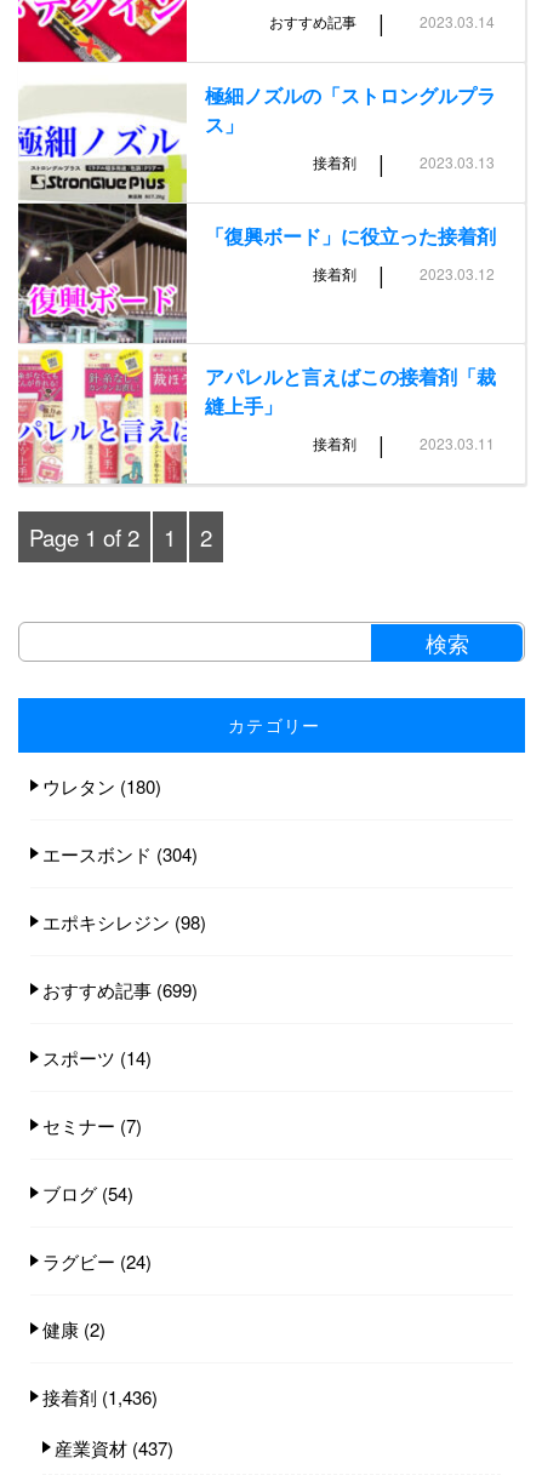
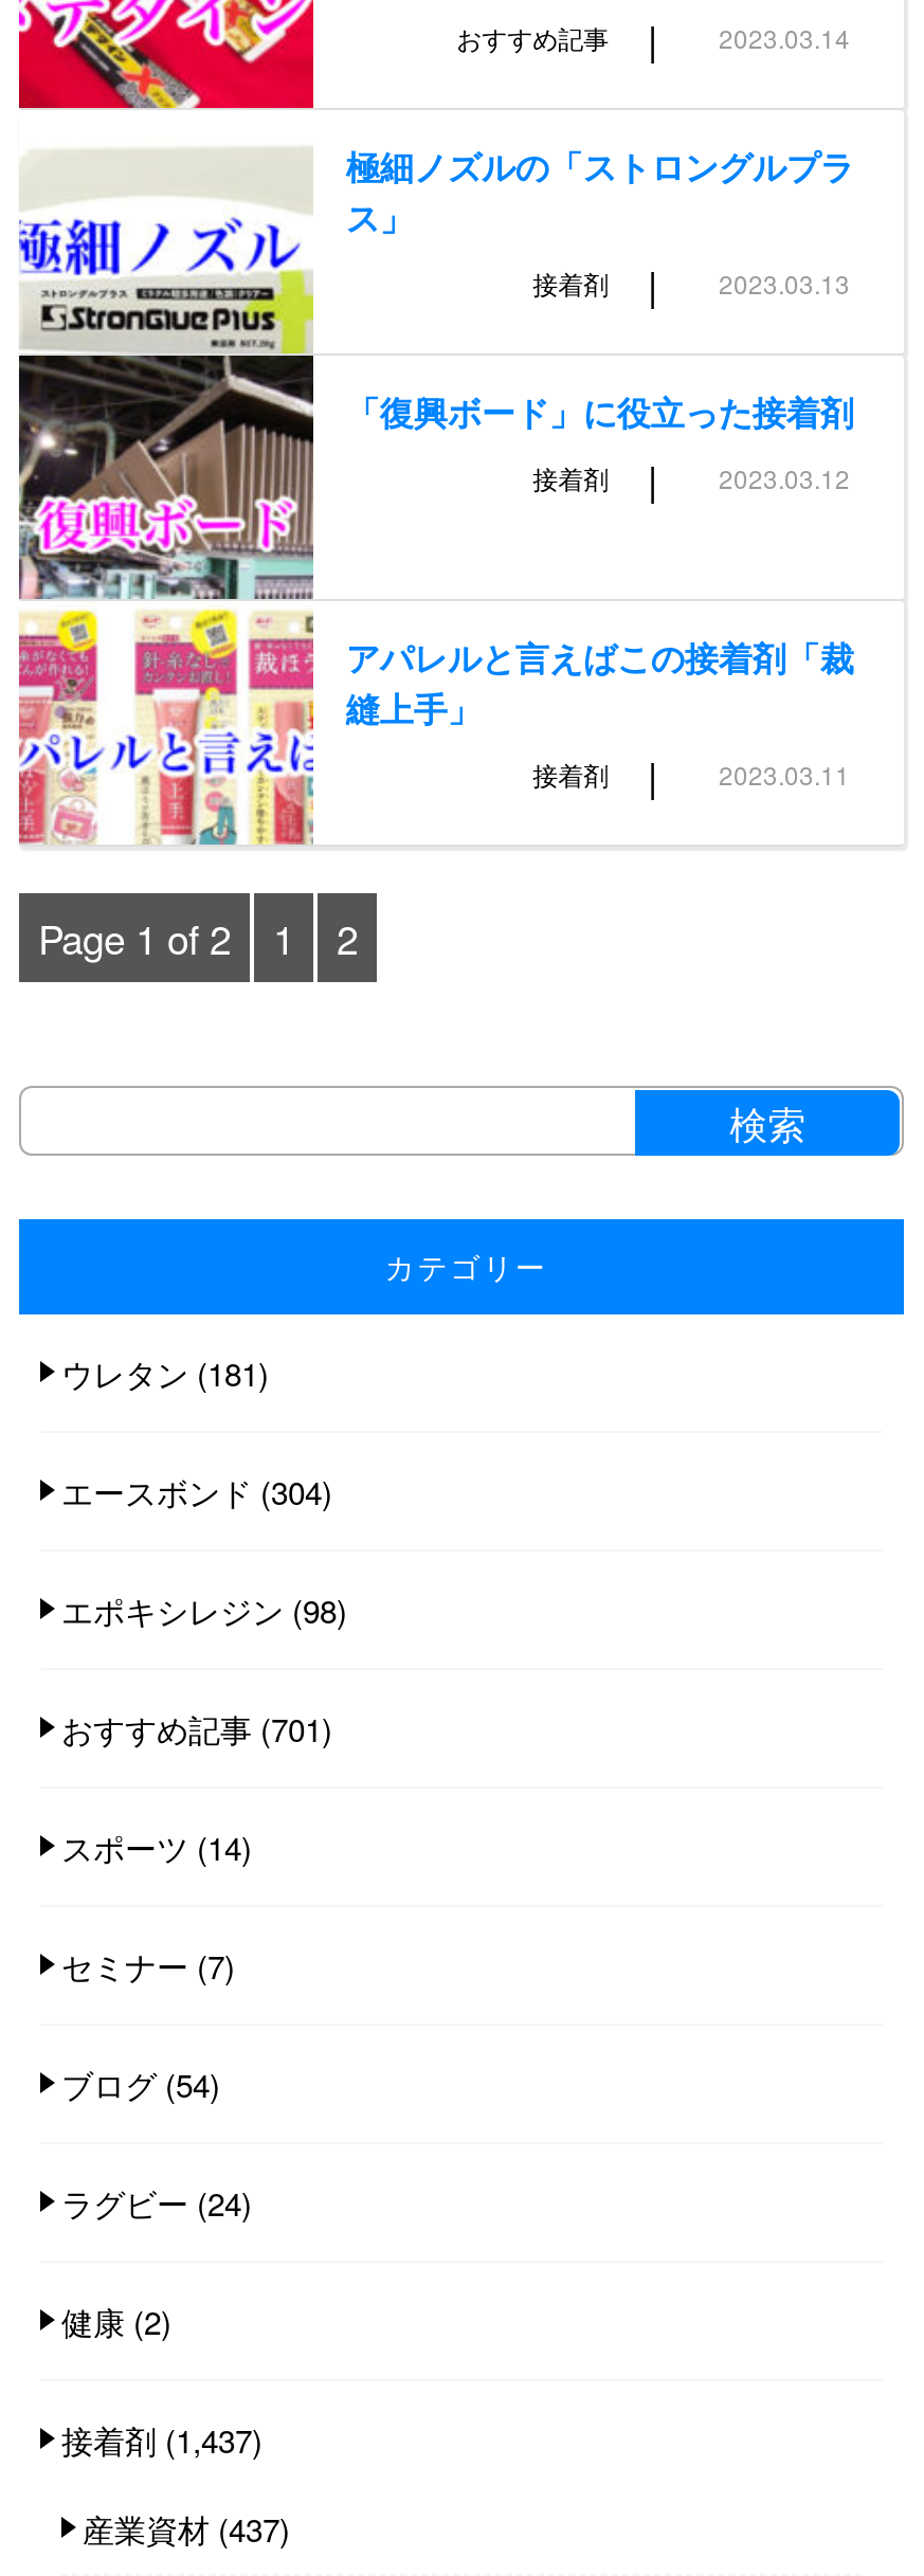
[42,773,161,798] ウレタン(180) -> [61,1350,269,1394] ウレタン(181)
[42,977,198,1002] おすすめ記事(699) -> [61,1705,332,1750] おすすめ記事(701)
[42,1384,158,1409] 接着剤(1,436) -> [61,2417,262,2461] 接着剤(1,437)

